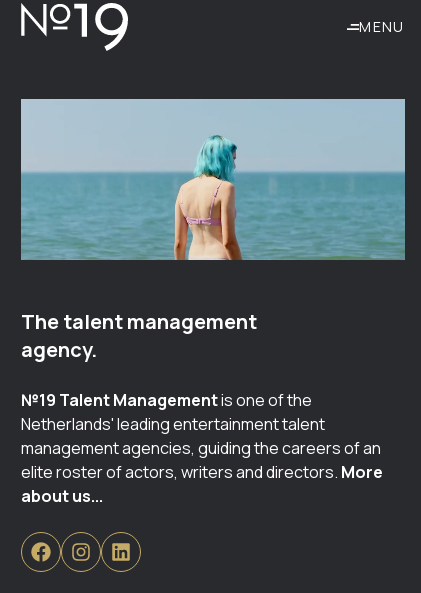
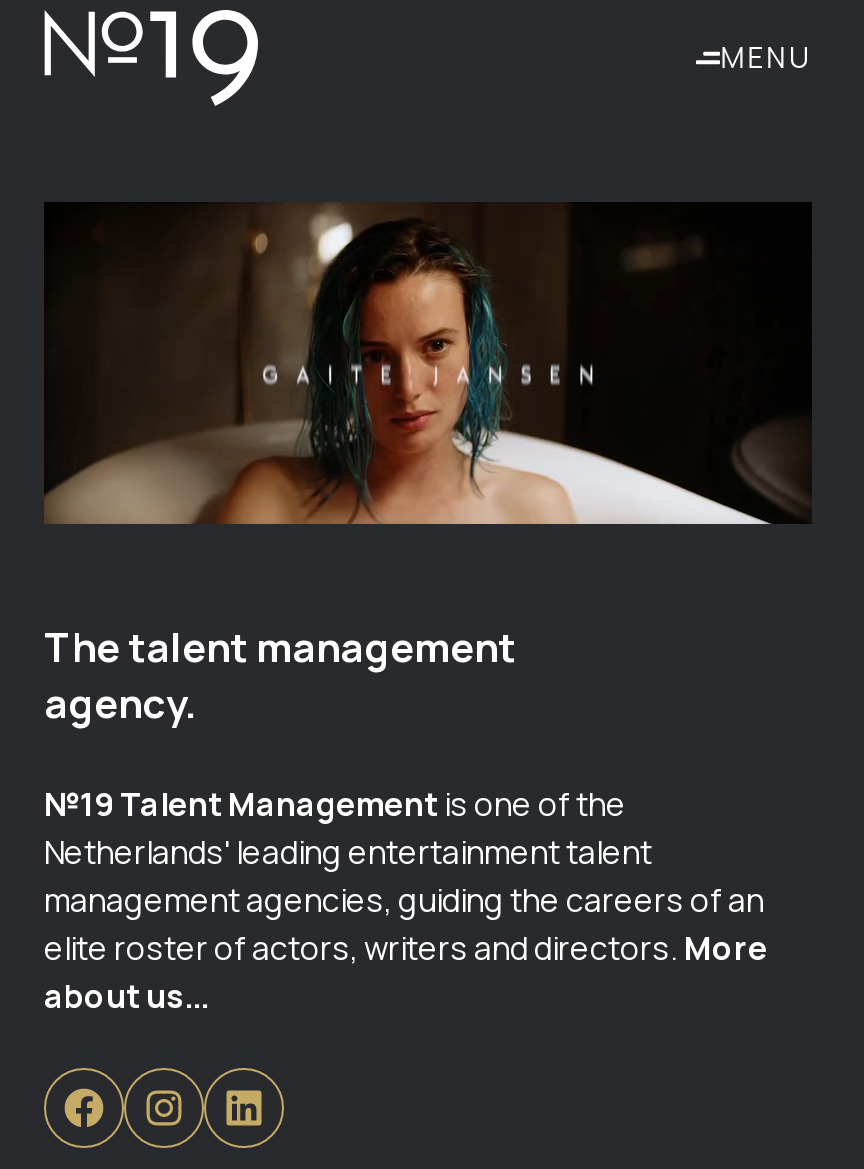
[20,98,406,261] [image] -> [44,202,812,526] [image]

